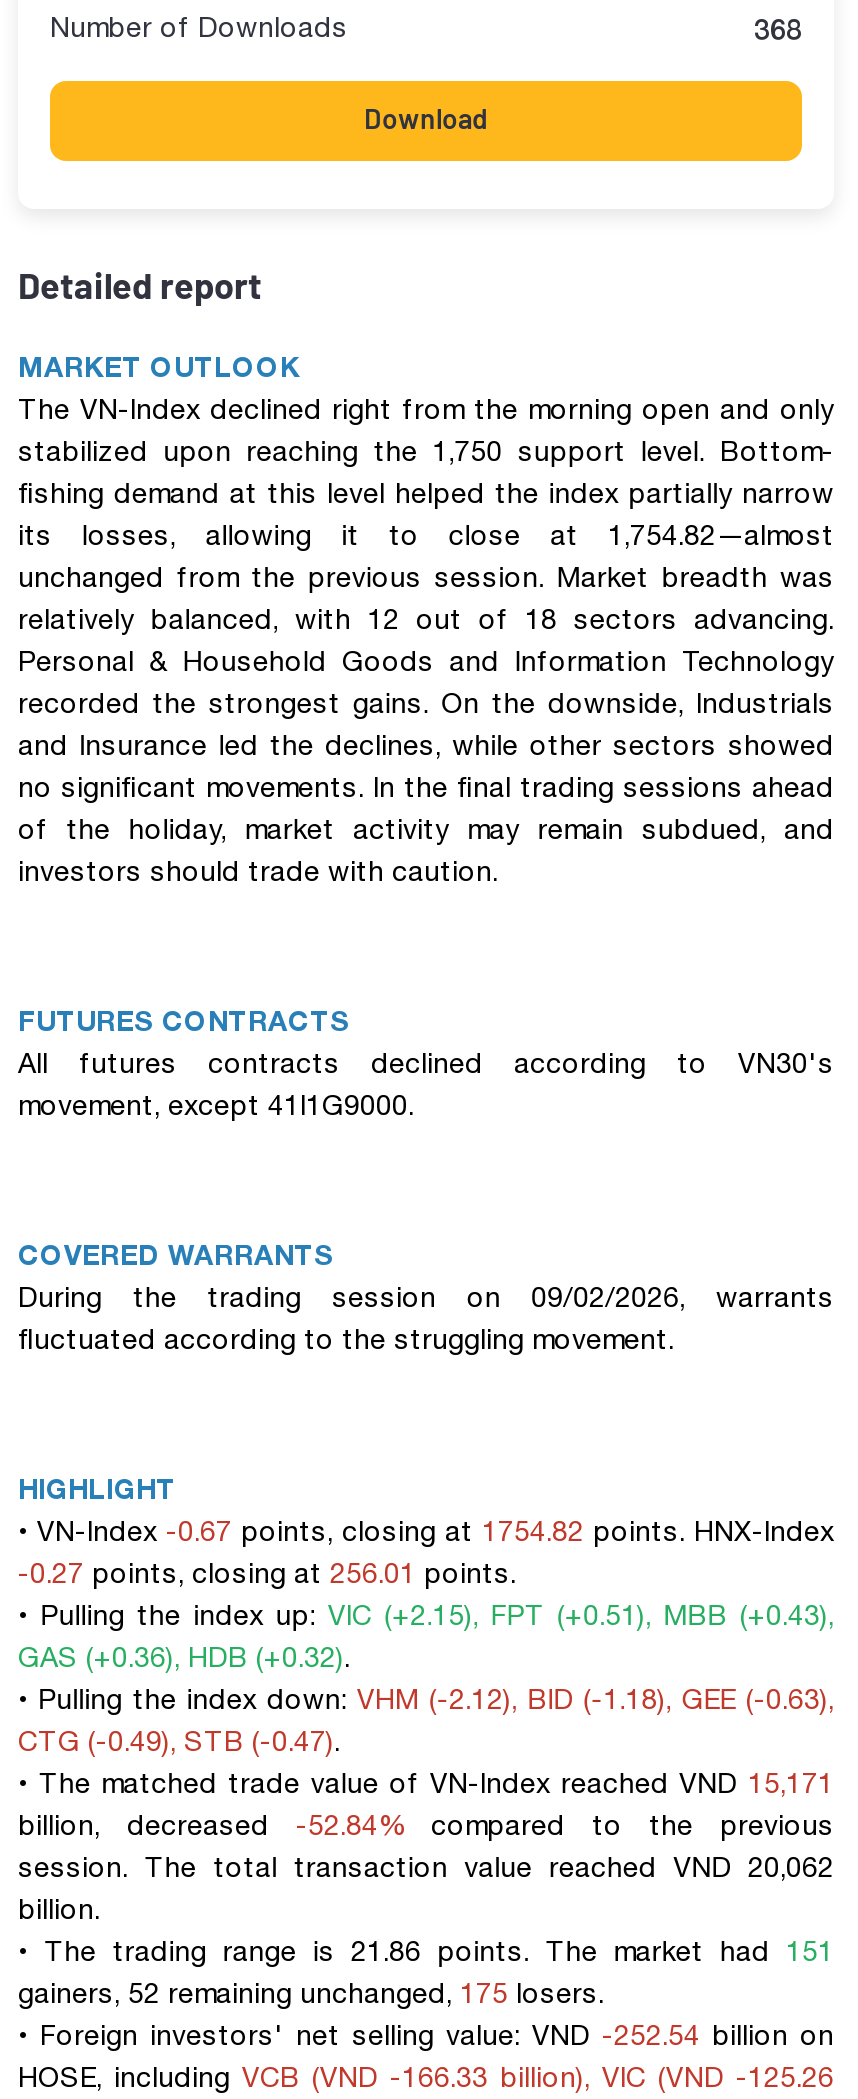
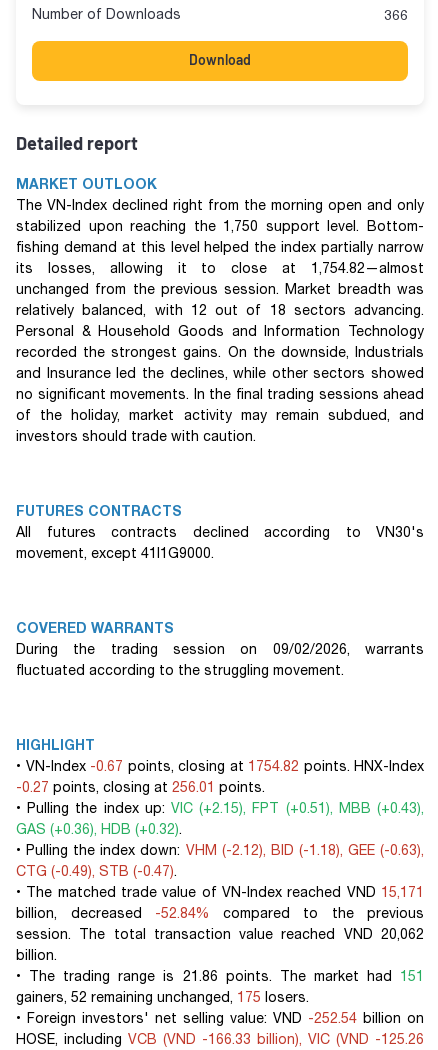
[754,11,802,45] 368 -> [384,6,408,23] 366

